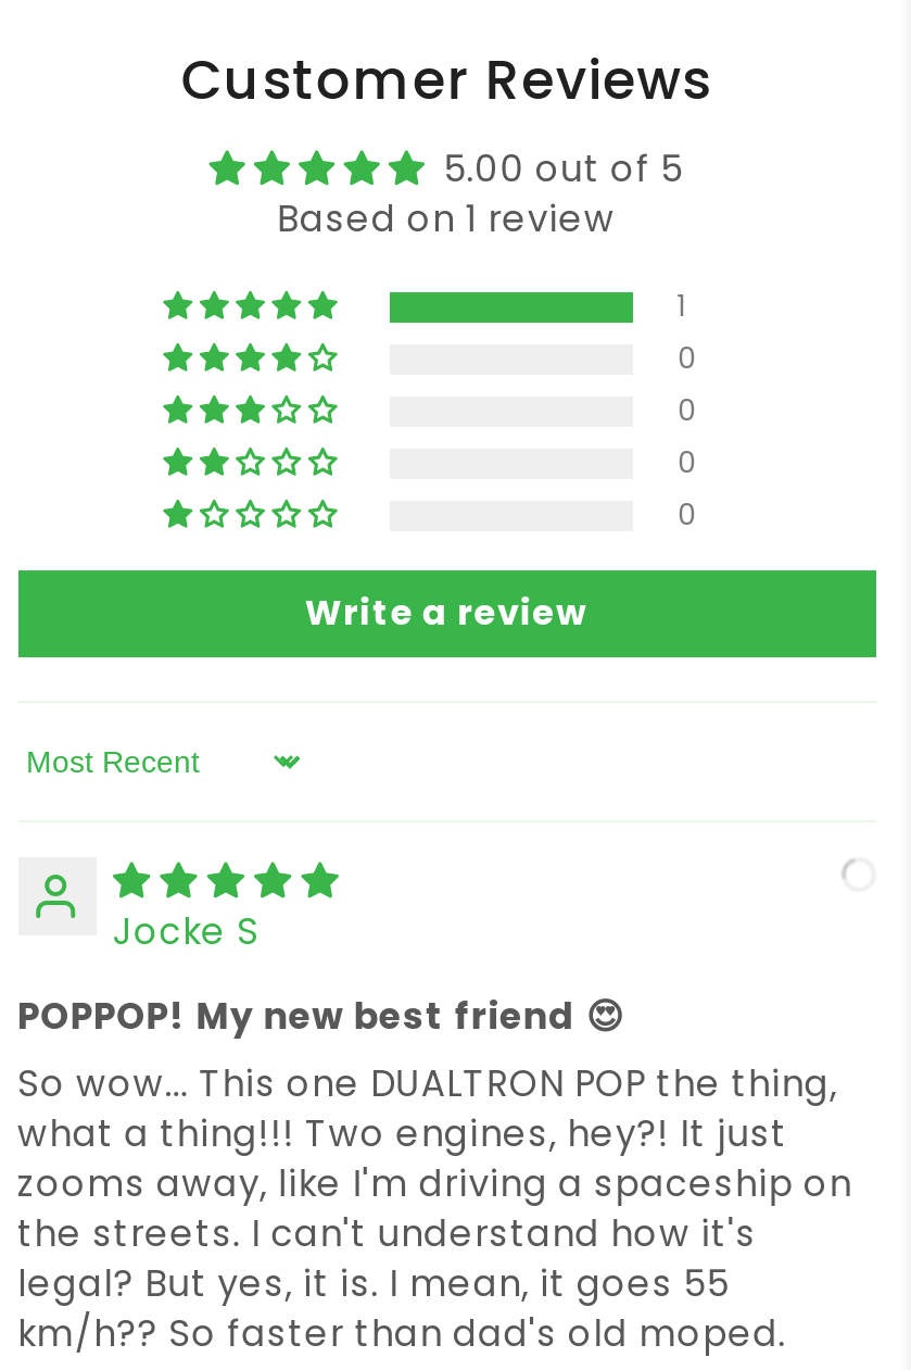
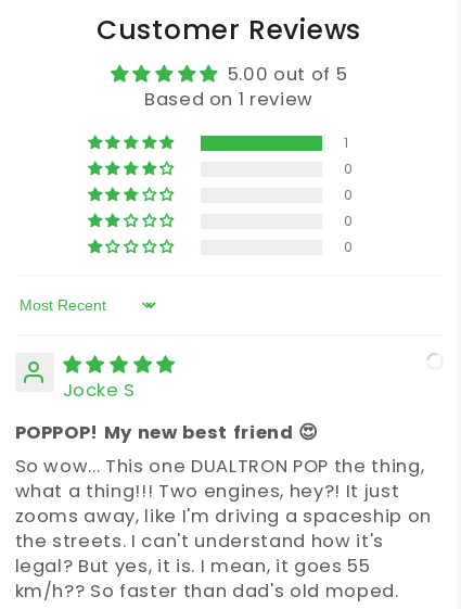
[305,588,588,638] Write a review -> none

